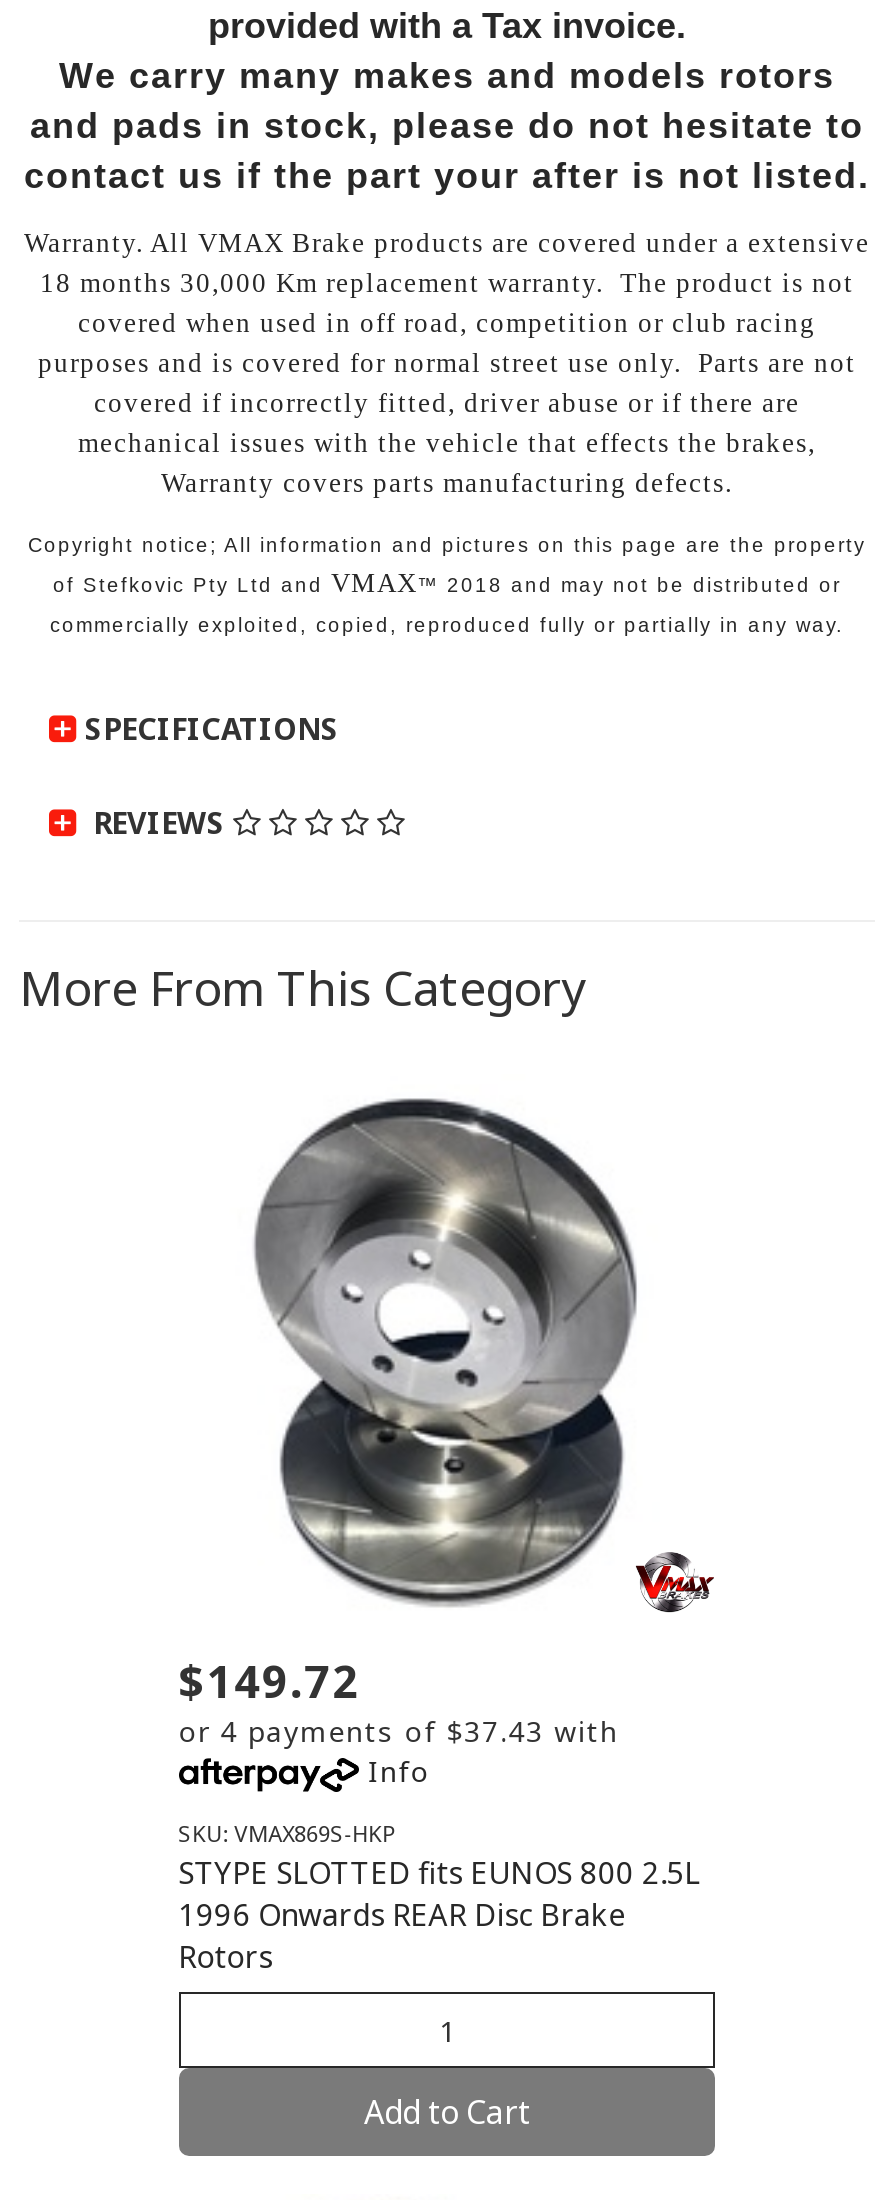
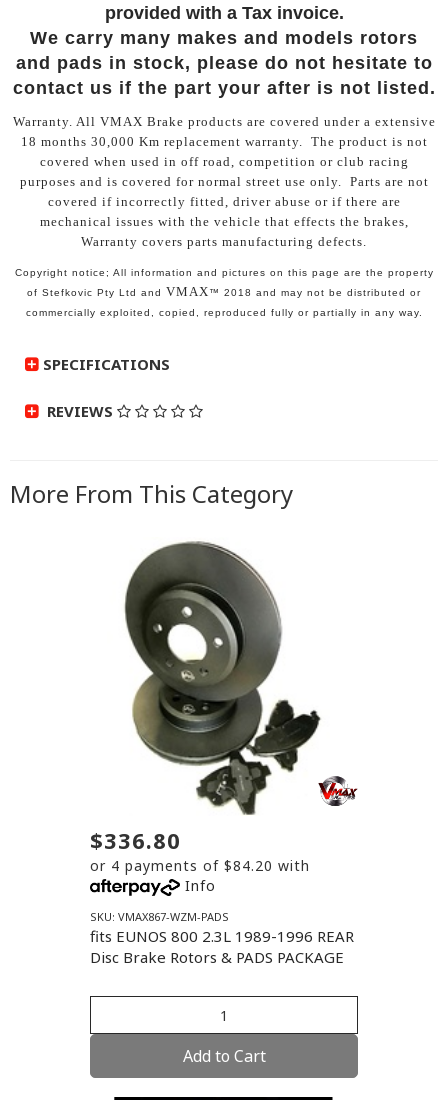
[178,1082,639,1710] [image] | $149.72 -> [90,540,321,855] [image] | $336.80
[178,1712,618,1750] or 4 payments of $37.43 with -> [90,856,310,875] or 4 payments of $84.20 with
[178,1818,700,1976] SKU: VMAX869S-HKP | STYPE SLOTTED fits EUNOS 800 2.5L | 1996 Onwards REAR Disc Brake | Rotors -> [90,909,354,967] SKU: VMAX867-WZM-PADS | fits EUNOS 800 2.3L 1989-1996 REAR | Disc Brake Rotors & PADS PACKAGE

